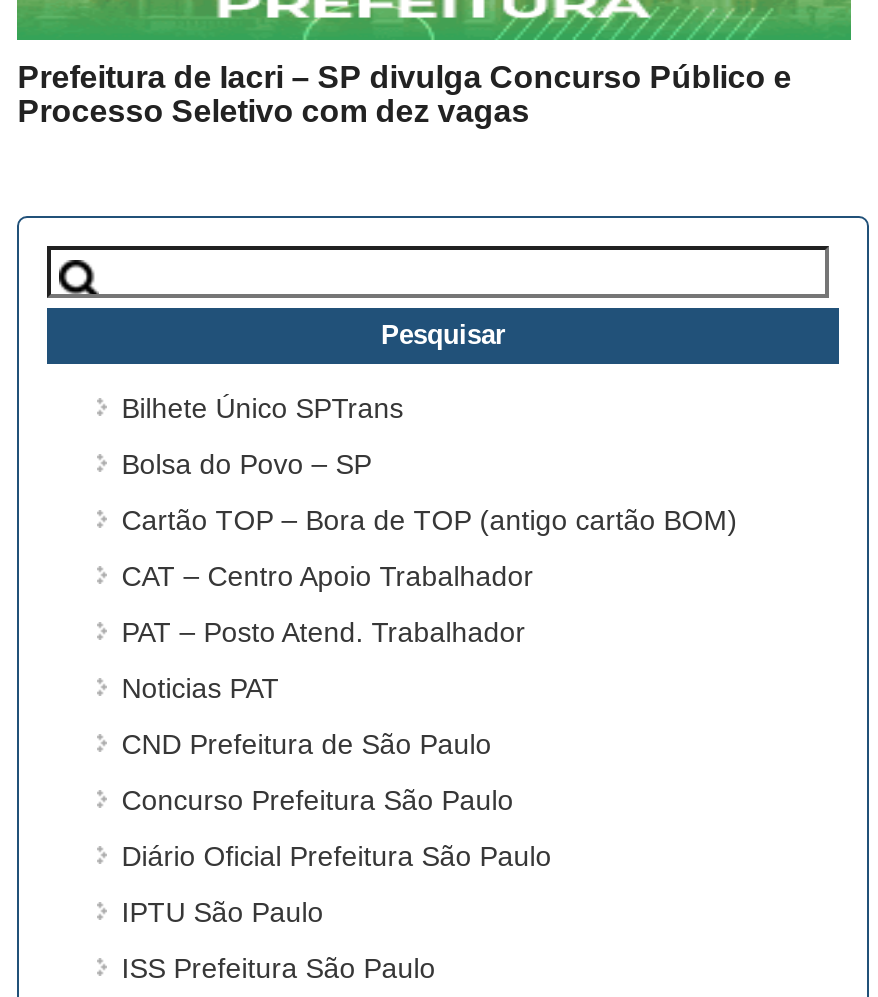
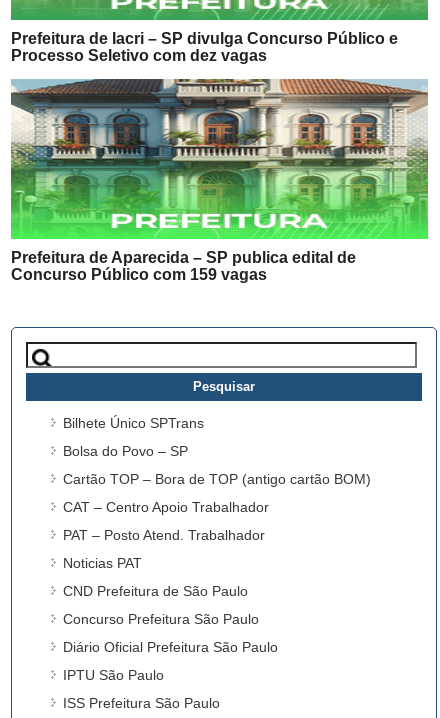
none -> [11,78,428,283] [image] | Prefeitura de Aparecida – SP publica edital de | Concurso Público com 159 vagas

